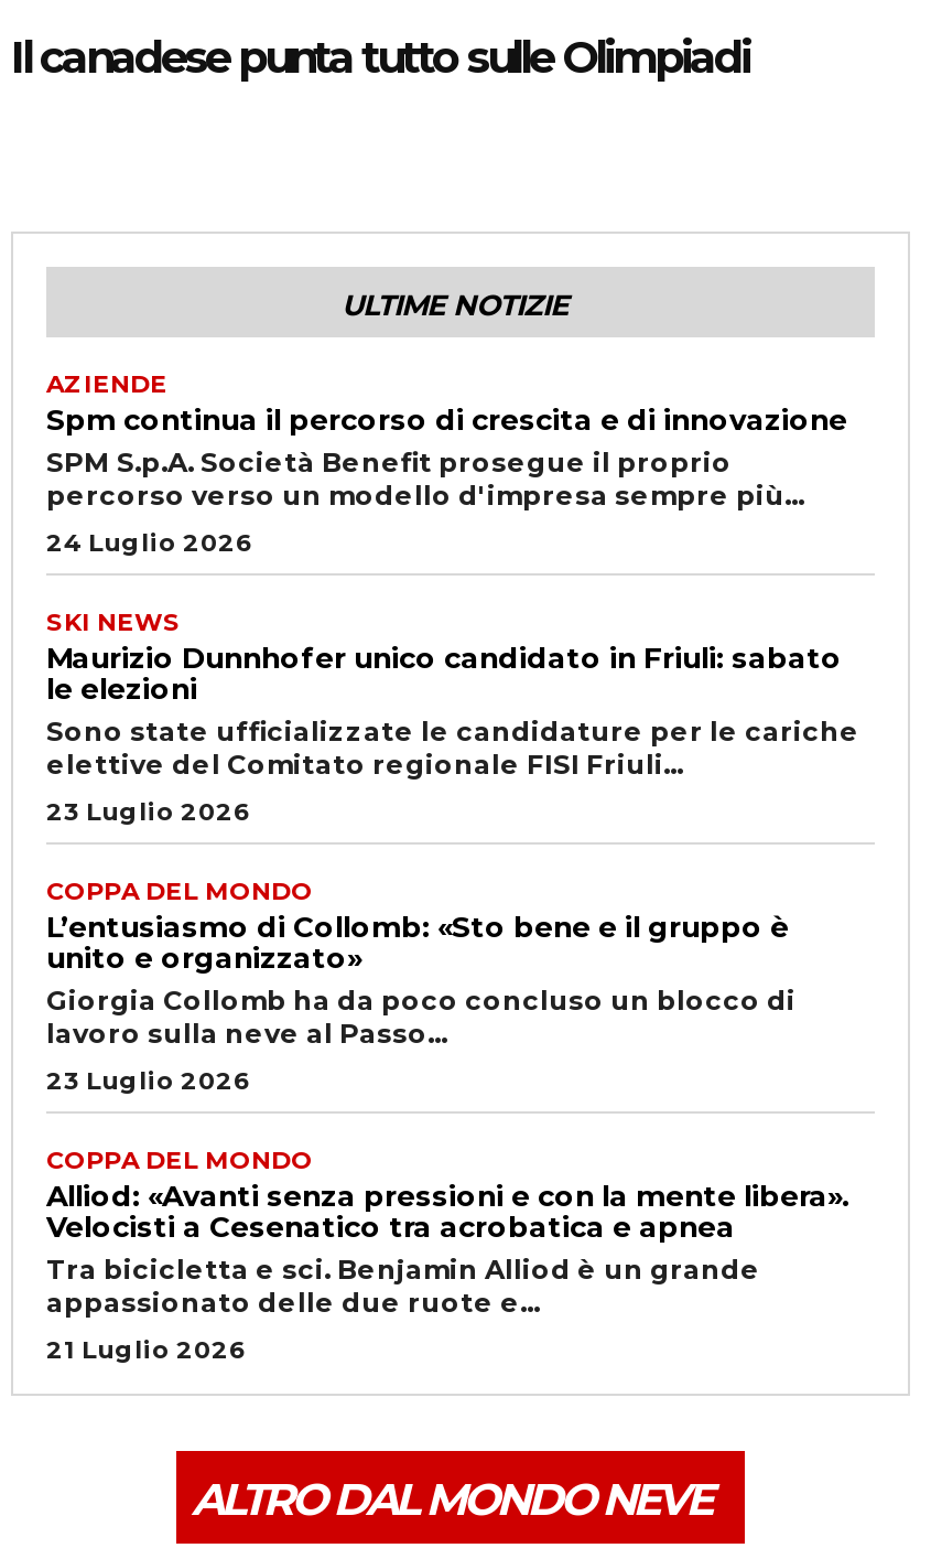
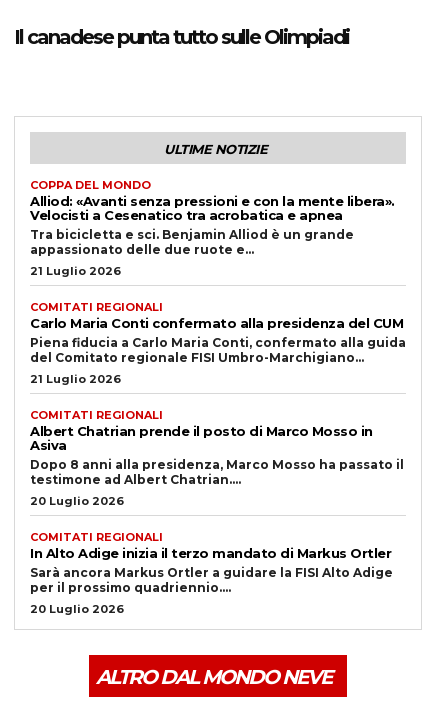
[46,369,859,1097] AZIENDE | Spm continua il percorso di crescita e di innovazione | SPM S.p.A. Società Benefit prosegue il proprio | percorso verso un modello d'impresa sempre più... | 24 Luglio 2026 | SKI NEWS | Maurizio Dunnhofer unico candidato in Friuli: sabato | le elezioni | Sono state ufficializzate le candidature per le cariche | elettive del Comitato regionale FISI Friuli... | 23 Luglio 2026 | COPPA DEL MONDO | L’entusiasmo di Collomb: «Sto bene e il gruppo è | unito e organizzato» | Giorgia Collomb ha da poco concluso un blocco di | lavoro sulla neve al Passo... | 23 Luglio 2026 -> none
moved [46,1145,849,1366] -> [30,178,394,278]: COPPA DEL MONDO | Alliod: «Avanti senza pressioni e con la mente libera». | Velocisti a Cesenatico tra acrobatica e apnea | Tra bicicletta e sci. Benjamin Alliod è un grande | appassionato delle due ruote e... | 21 Luglio 2026
none -> [30,300,406,616] COMITATI REGIONALI | Carlo Maria Conti confermato alla presidenza del CUM | Piena fiducia a Carlo Maria Conti, confermato alla guida | del Comitato regionale FISI Umbro-Marchigiano... | 21 Luglio 2026 | COMITATI REGIONALI | Albert Chatrian prende il posto di Marco Mosso in | Asiva | Dopo 8 anni alla presidenza, Marco Mosso ha passato il | testimone ad Albert Chatrian.... | 20 Luglio 2026 | COMITATI REGIONALI | In Alto Adige inizia il terzo mandato di Markus Ortler | Sarà ancora Markus Ortler a guidare la FISI Alto Adige | per il prossimo quadriennio.... | 20 Luglio 2026

